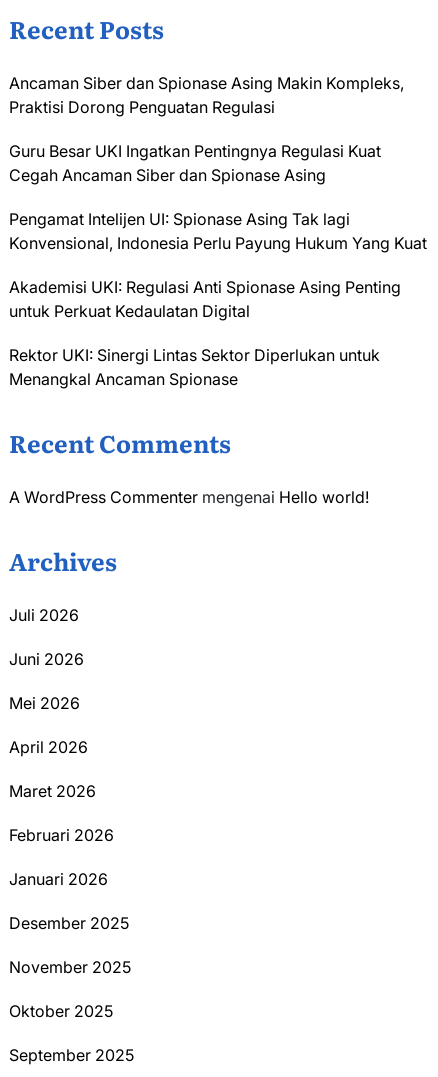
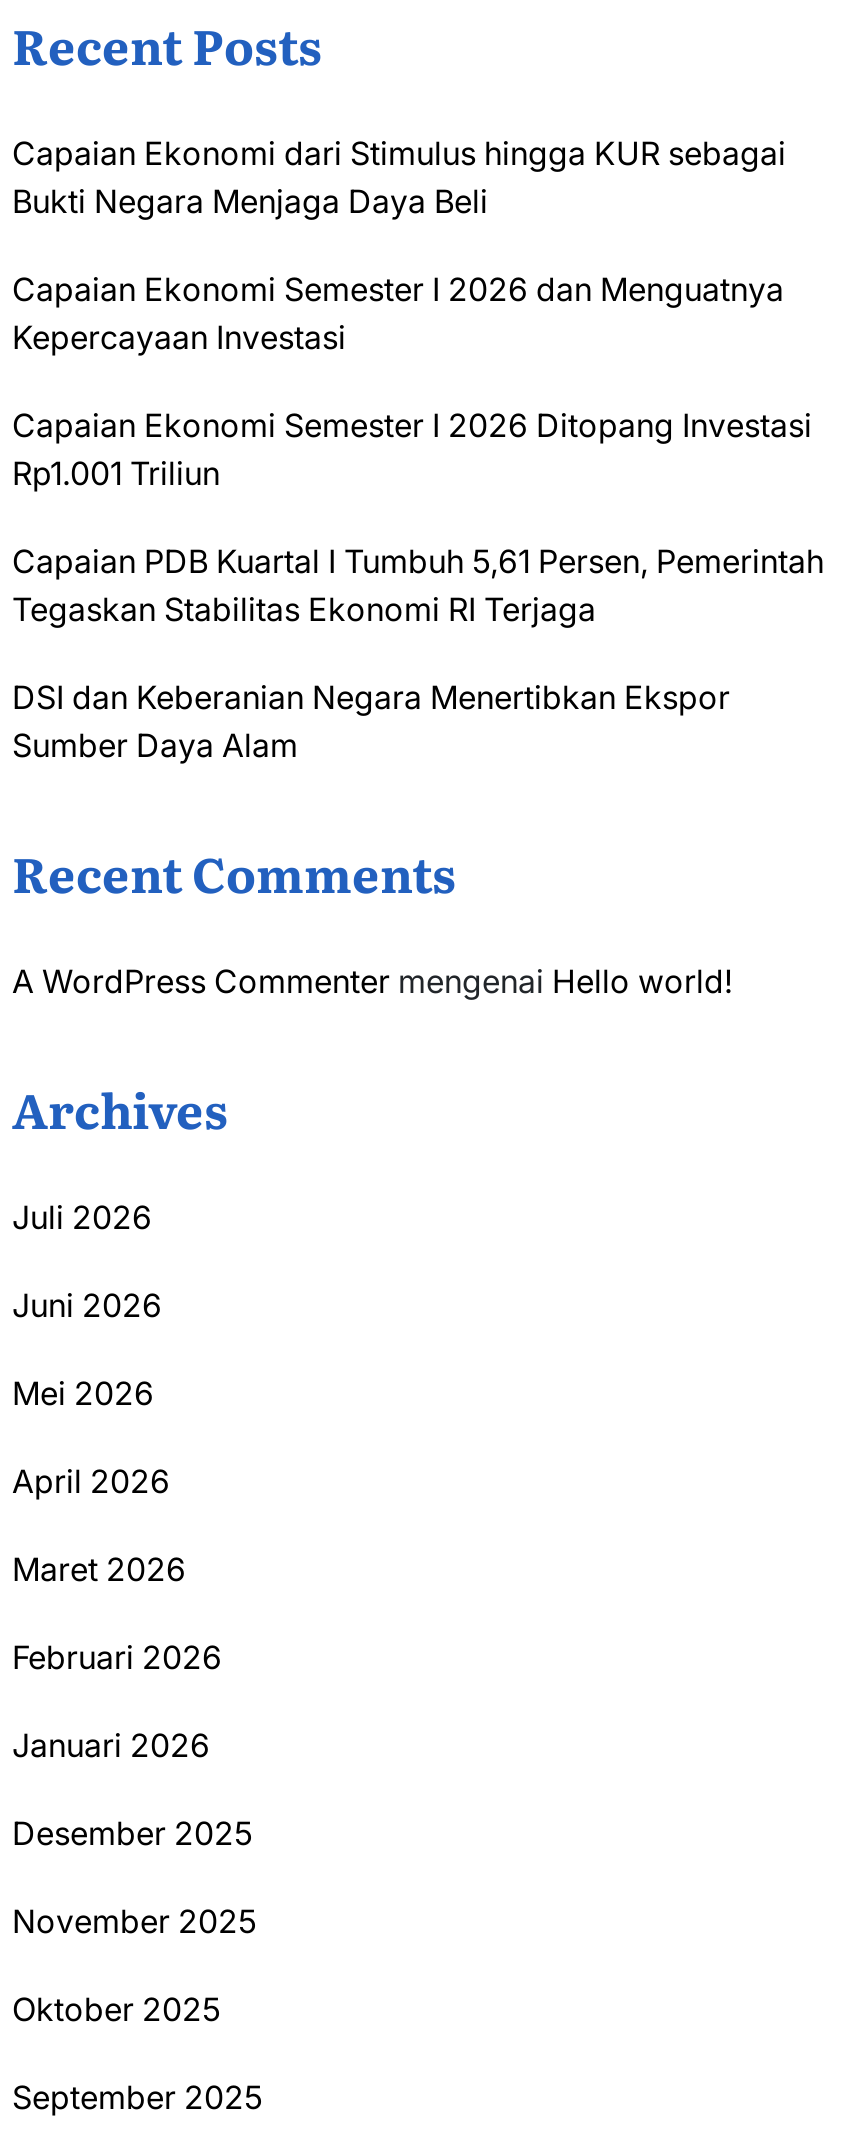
[9,73,404,117] Ancaman Siber dan Spionase Asing Makin Kompleks, | Praktisi Dorong Penguatan Regulasi -> [12,133,786,221] Capaian Ekonomi dari Stimulus hingga KUR sebagai | Bukti Negara Menjaga Daya Beli
[9,141,381,185] Guru Besar UKI Ingatkan Pentingnya Regulasi Kuat | Cegah Ancaman Siber dan Spionase Asing -> [12,269,784,357] Capaian Ekonomi Semester I 2026 dan Menguatnya | Kepercayaan Investasi
[9,209,427,253] Pengamat Intelijen UI: Spionase Asing Tak lagi | Konvensional, Indonesia Perlu Payung Hukum Yang Kuat -> [12,405,812,493] Capaian Ekonomi Semester I 2026 Ditopang Investasi | Rp1.001 Triliun
[9,277,401,321] Akademisi UKI: Regulasi Anti Spionase Asing Penting | untuk Perkuat Kedaulatan Digital -> [12,541,824,629] Capaian PDB Kuartal I Tumbuh 5,61 Persen, Pemerintah | Tegaskan Stabilitas Ekonomi RI Terjaga
[9,345,380,389] Rektor UKI: Sinergi Lintas Sektor Diperlukan untuk | Menangkal Ancaman Spionase -> [12,677,730,765] DSI dan Keberanian Negara Menertibkan Ekspor | Sumber Daya Alam

